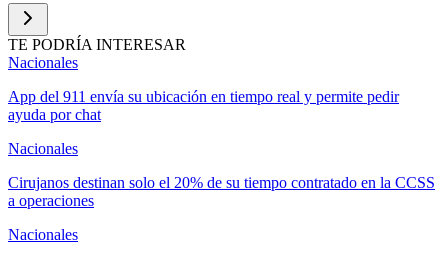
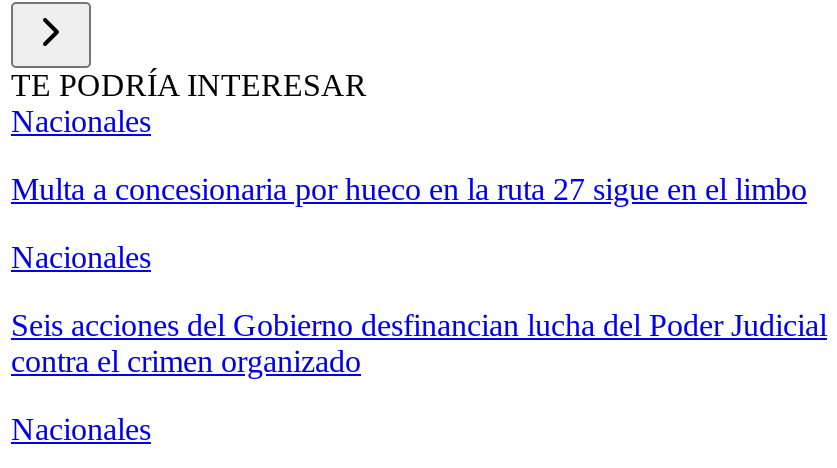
[8,88,399,123] App del 911 envía su ubicación en tiempo real y permite pedir | ayuda por chat -> [11,172,807,206] Multa a concesionaria por hueco en la ruta 27 sigue en el limbo
[8,174,435,209] Cirujanos destinan solo el 20% de su tiempo contratado en la CCSS | a operaciones -> [11,308,827,378] Seis acciones del Gobierno desfinancian lucha del Poder Judicial | contra el crimen organizado

